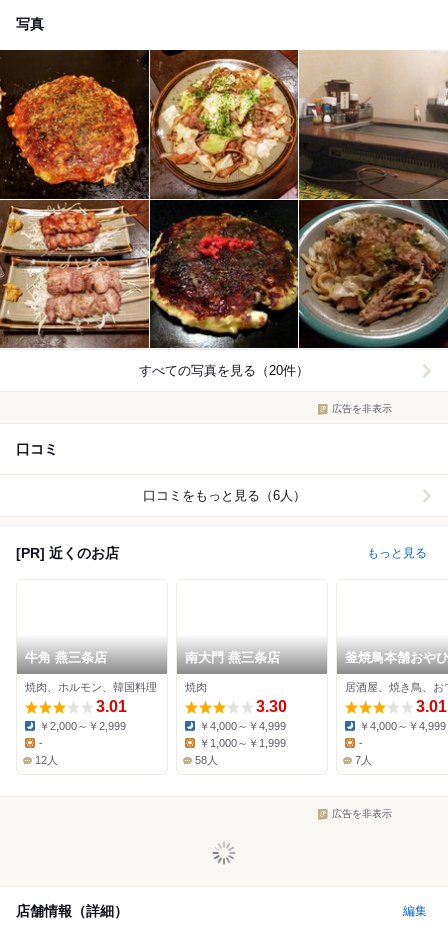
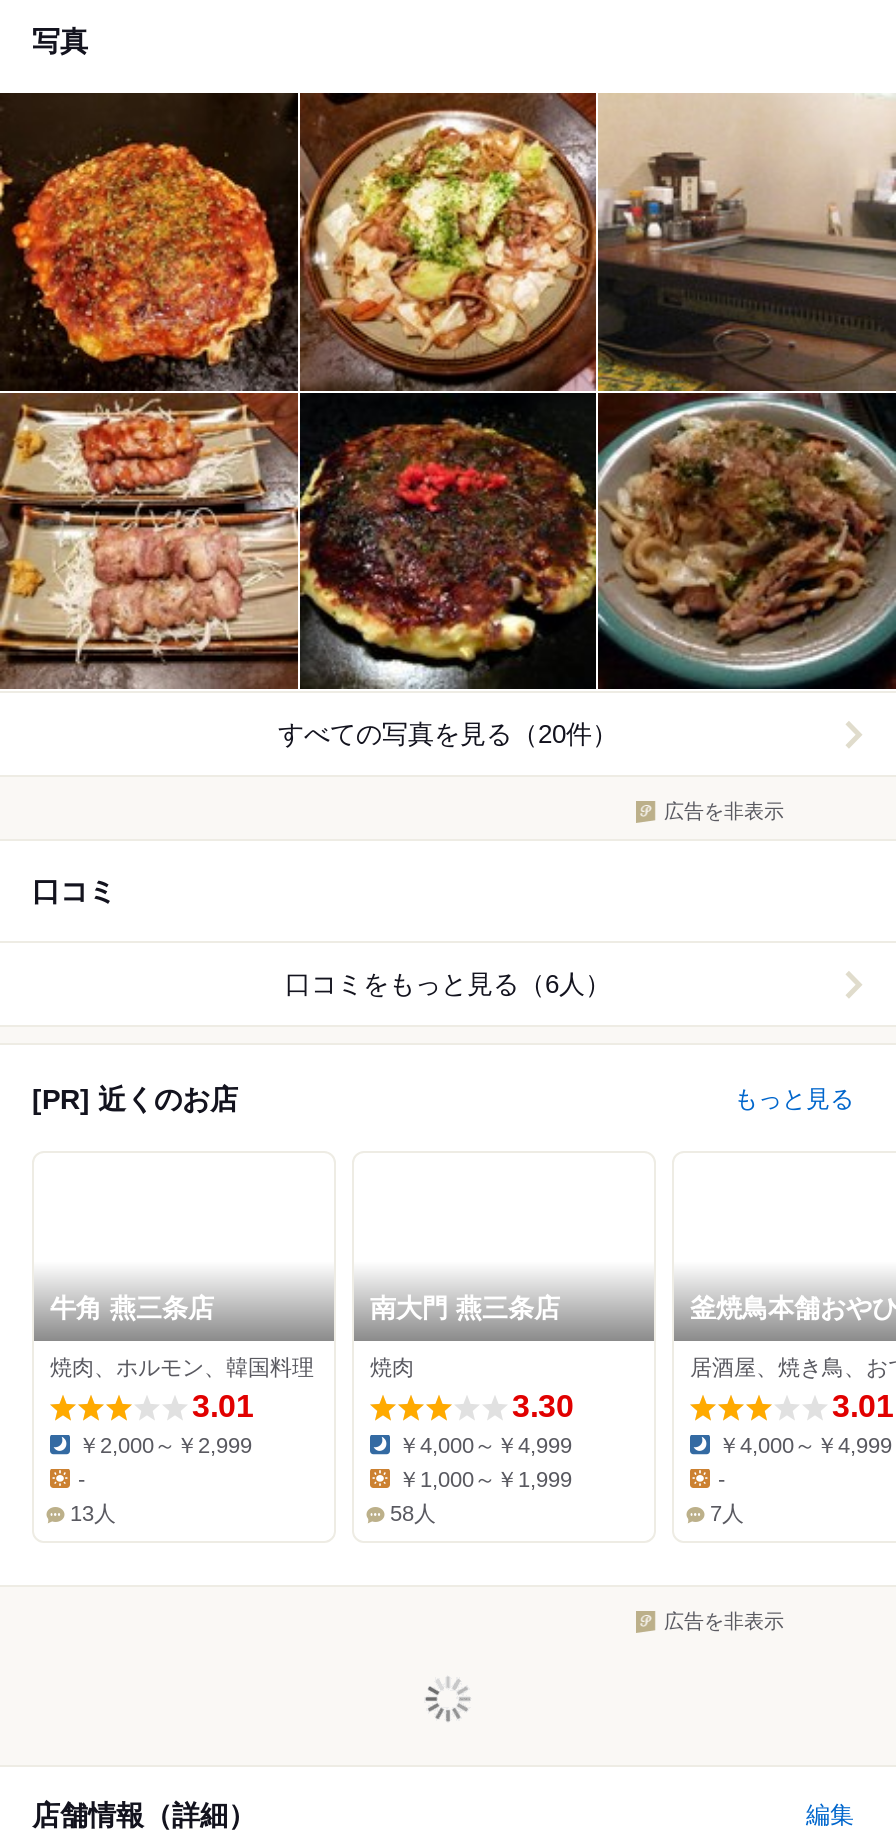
[35,754,58,766] 12人 -> [70,1502,116,1526] 13人

